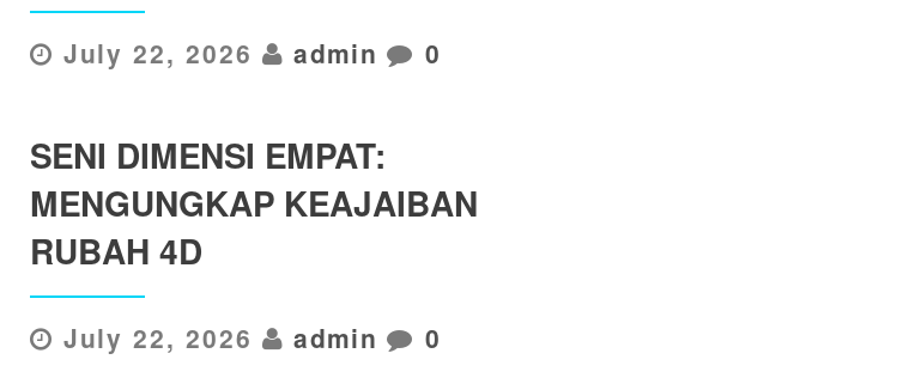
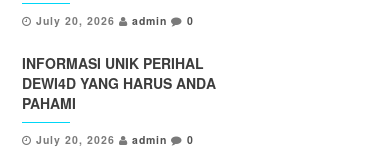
[63,35,442,71] July 22, 2026 admin 0 -> [36,13,194,28] July 20, 2026 admin 0
[30,130,478,274] SENI DIMENSI EMPAT: | MENGUNGKAP KEAJAIBAN | RUBAH 4D -> [22,53,216,113] INFORMASI UNIK PERIHAL | DEWI4D YANG HARUS ANDA | PAHAMI
[63,319,442,355] July 22, 2026 admin 0 -> [36,132,194,147] July 20, 2026 admin 0

